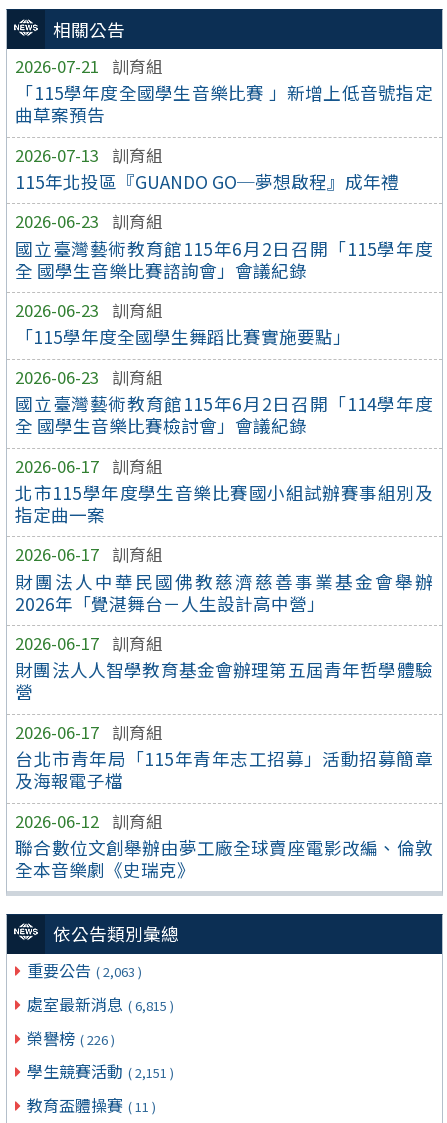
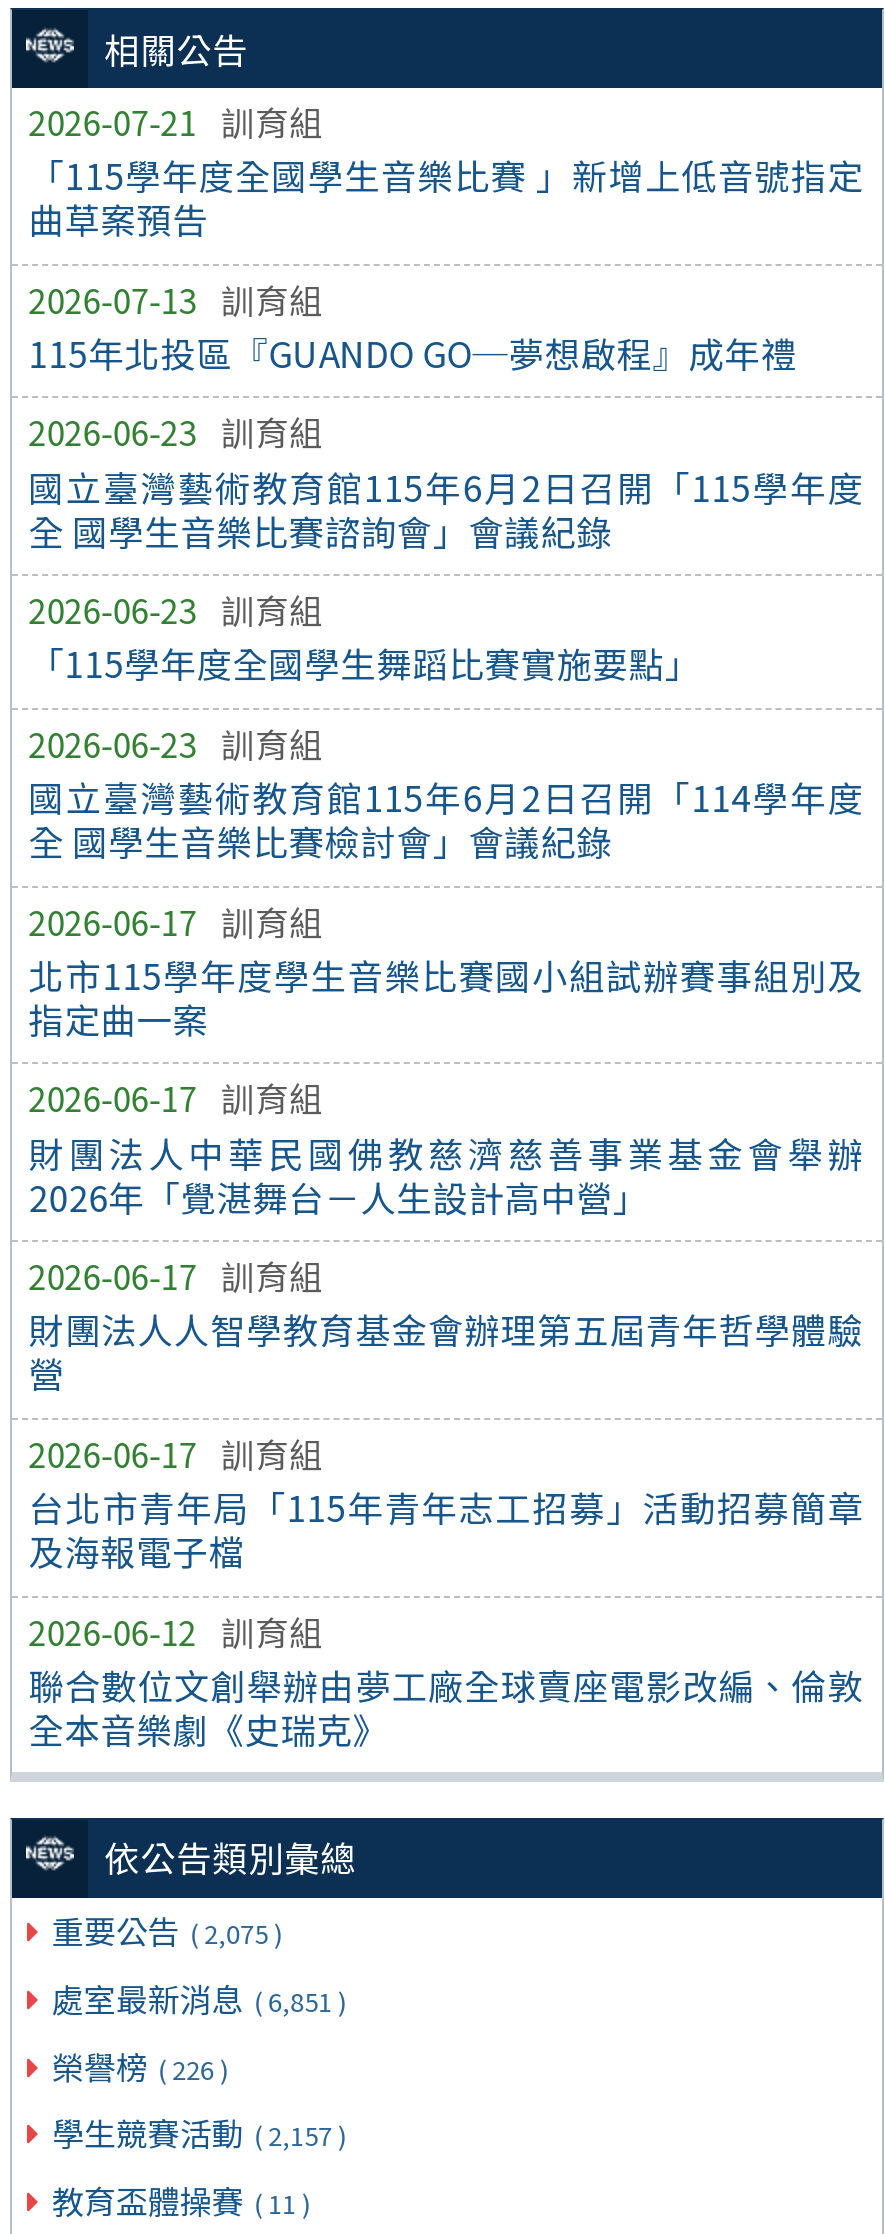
[27,958,142,982] 重要公告 ( 2,063 ) -> [52,1906,282,1954] 重要公告 ( 2,075 )
[27,992,174,1016] 處室最新消息 ( 6,815 ) -> [52,1973,346,2021] 處室最新消息 ( 6,851 )
[27,1059,174,1083] 學生競賽活動 ( 2,151 ) -> [52,2109,346,2157] 學生競賽活動 ( 2,157 )

